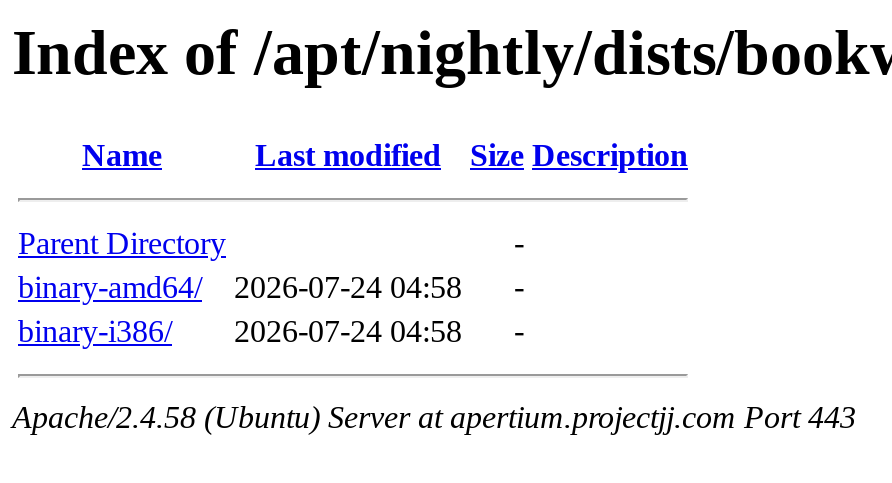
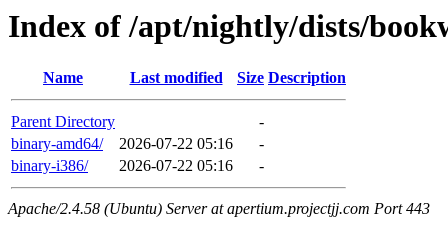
[234,271,462,305] 2026-07-24 04:58 -> [119,135,233,152] 2026-07-22 05:16
[234,315,462,349] 2026-07-24 04:58 -> [119,157,233,174] 2026-07-22 05:16

